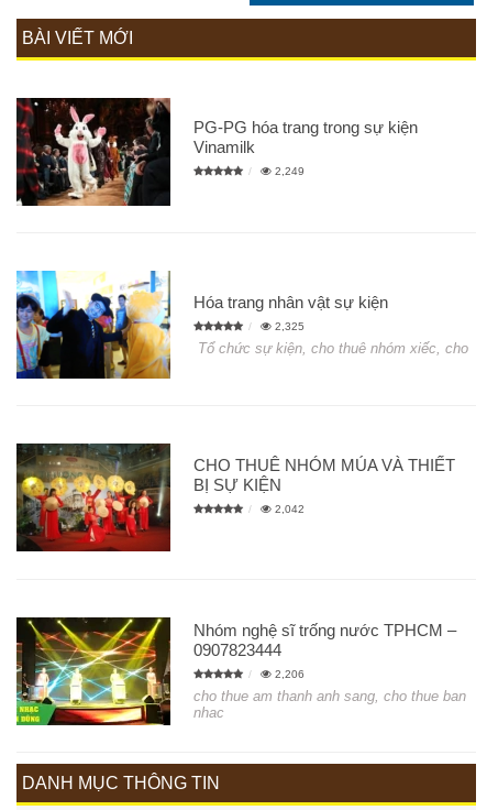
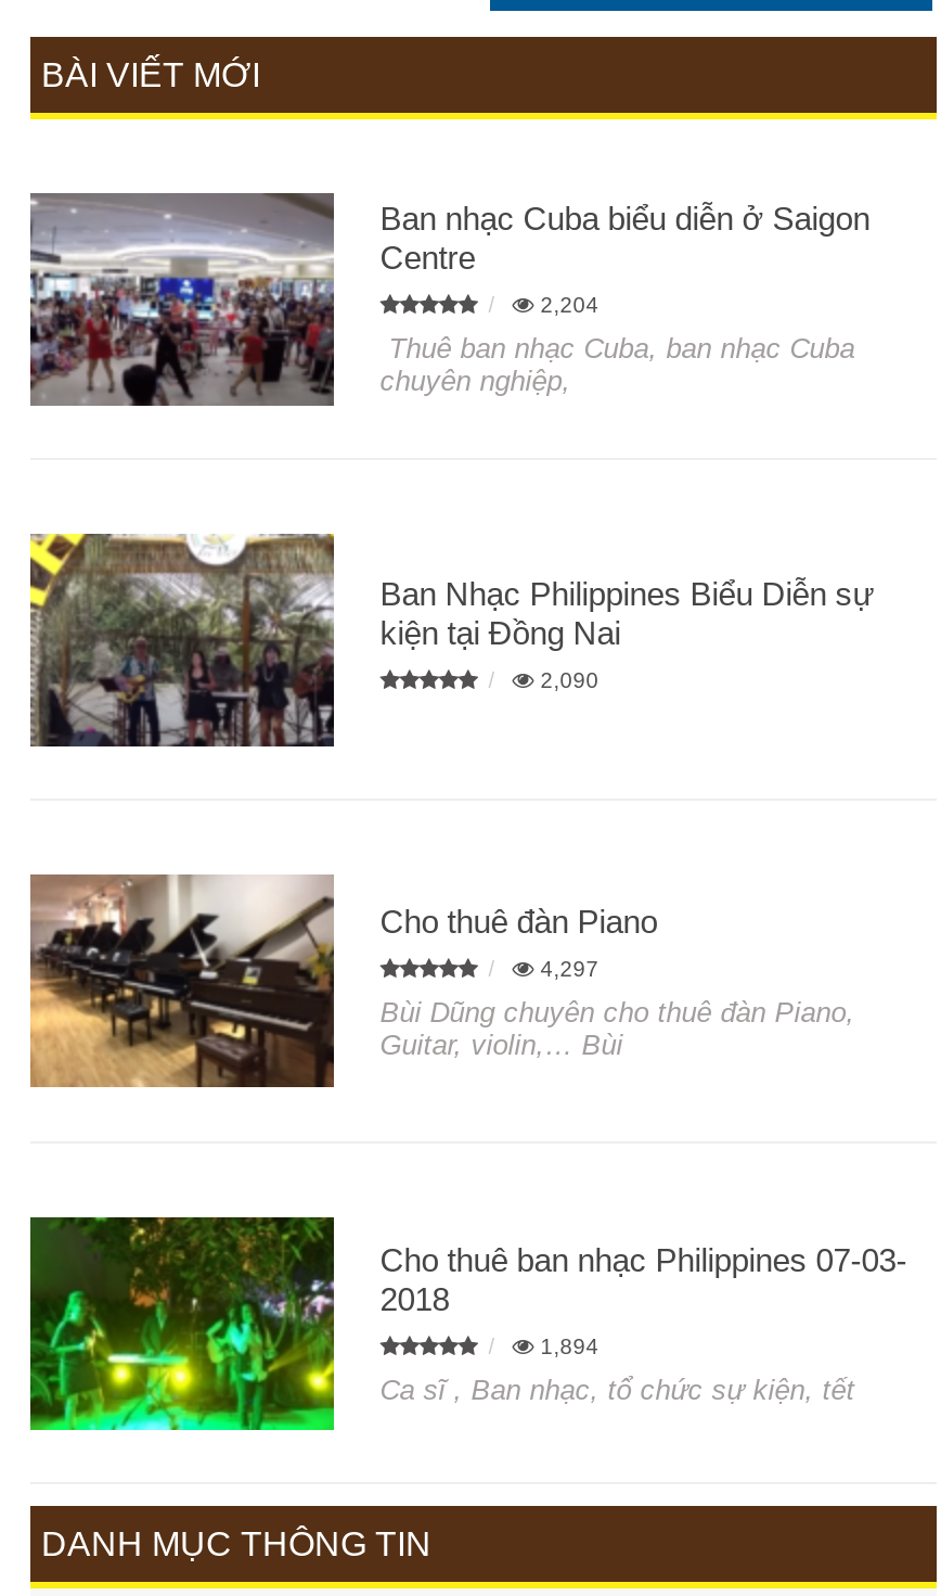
[16,98,418,206] [image] | PG-PG hóa trang trong sự kiện | Vinamilk | 2,249 -> [28,191,870,408] [image] | Ban nhạc Cuba biểu diễn ở Saigon | Centre | 2,204 | Thuê ban nhạc Cuba, ban nhạc Cuba | chuyên nghiệp,
[15,270,469,380] [image] | Hóa trang nhân vật sự kiện | 2,325 | Tổ chức sự kiện, cho thuê nhóm xiếc, cho -> [28,532,874,749] [image] | Ban Nhạc Philippines Biểu Diễn sự | kiện tại Đồng Nai | 2,090
[15,442,455,552] [image] | CHO THUÊ NHÓM MÚA VÀ THIẾT | BỊ SỰ KIỆN | 2,042 -> [28,872,855,1089] [image] | Cho thuê đàn Piano | 4,297 | Bùi Dũng chuyên cho thuê đàn Piano, | Guitar, violin,… Bùi
[15,617,466,726] [image] | Nhóm nghệ sĩ trống nước TPHCM – | 0907823444 | 2,206 | cho thue am thanh anh sang, cho thue ban | nhac -> [28,1215,907,1432] [image] | Cho thuê ban nhạc Philippines 07-03- | 2018 | 1,894 | Ca sĩ , Ban nhạc, tổ chức sự kiện, tết

